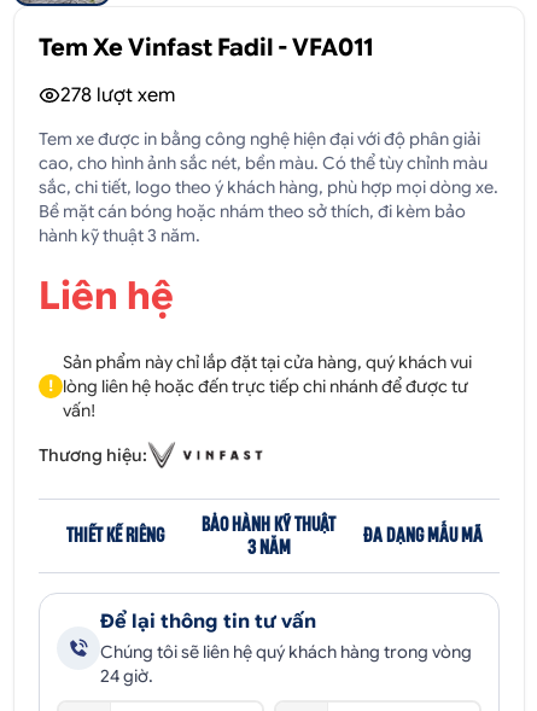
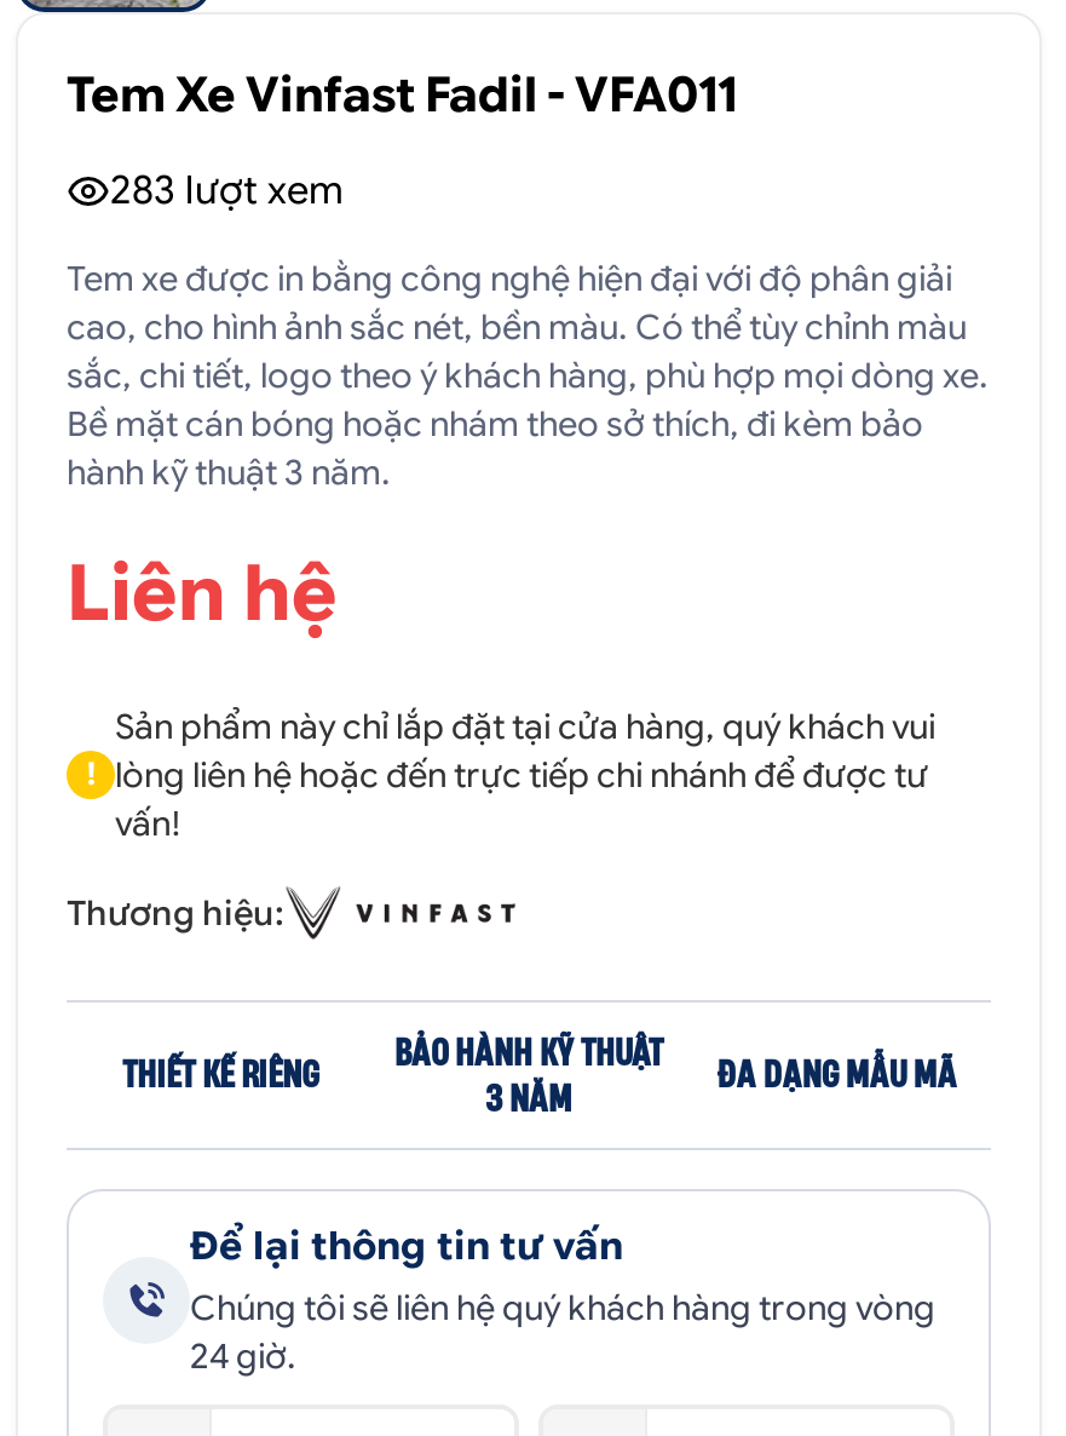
[60,83,175,107] 278 lượt xem -> [110,167,342,215] 283 lượt xem

